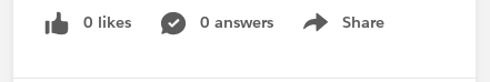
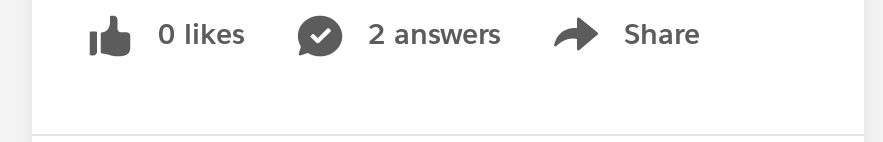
[200,12,273,32] 0 answers -> [368,15,500,51] 2 answers

